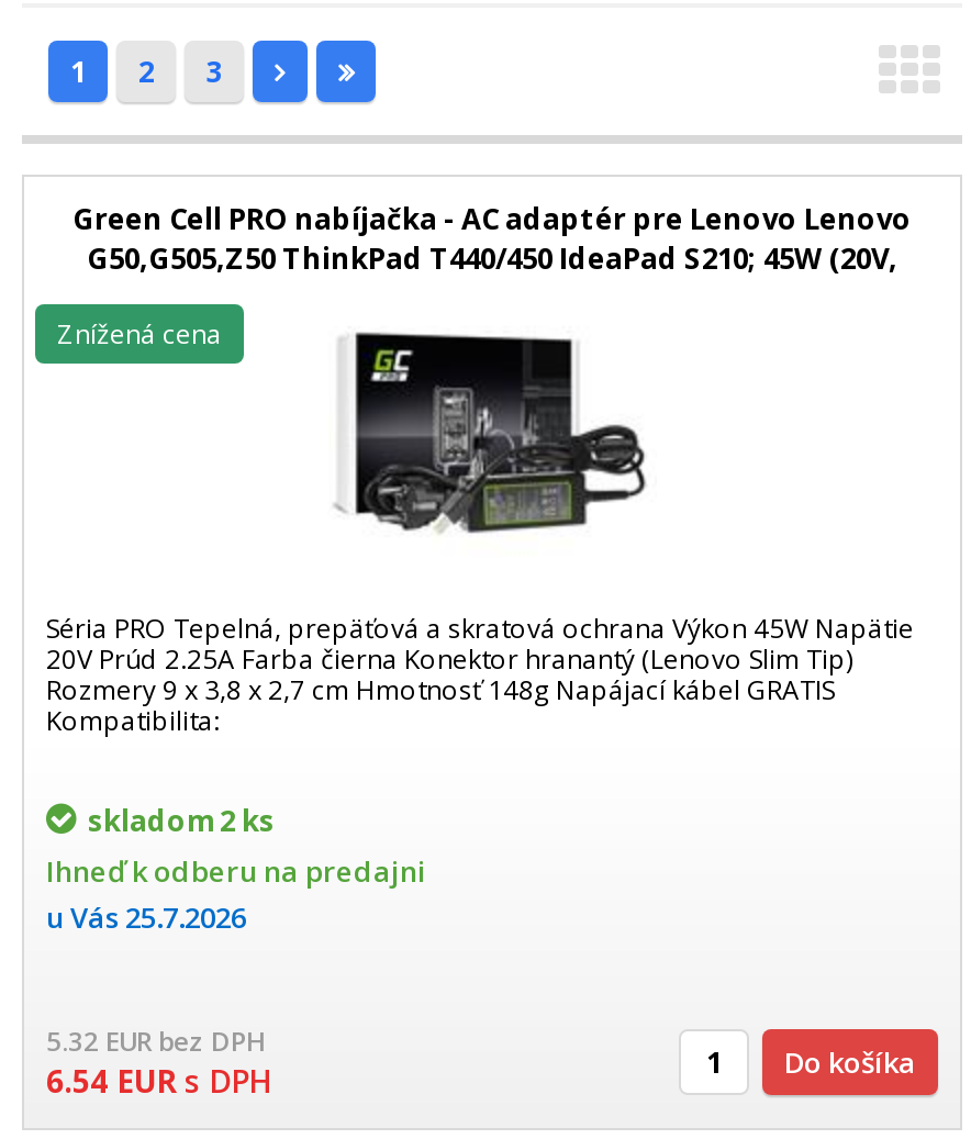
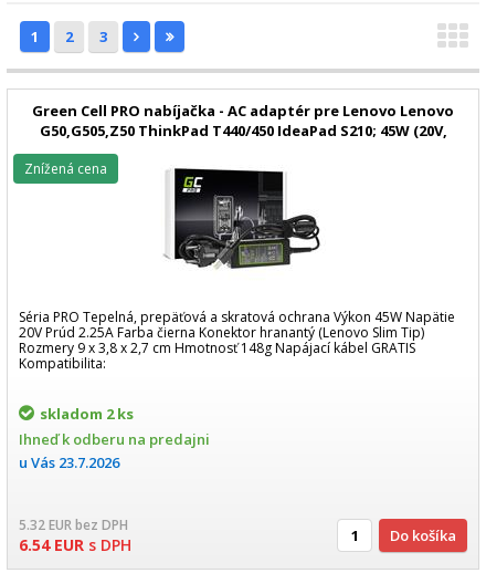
[46,898,246,938] u Vás 25.7.2026 -> [19,453,119,473] u Vás 23.7.2026

